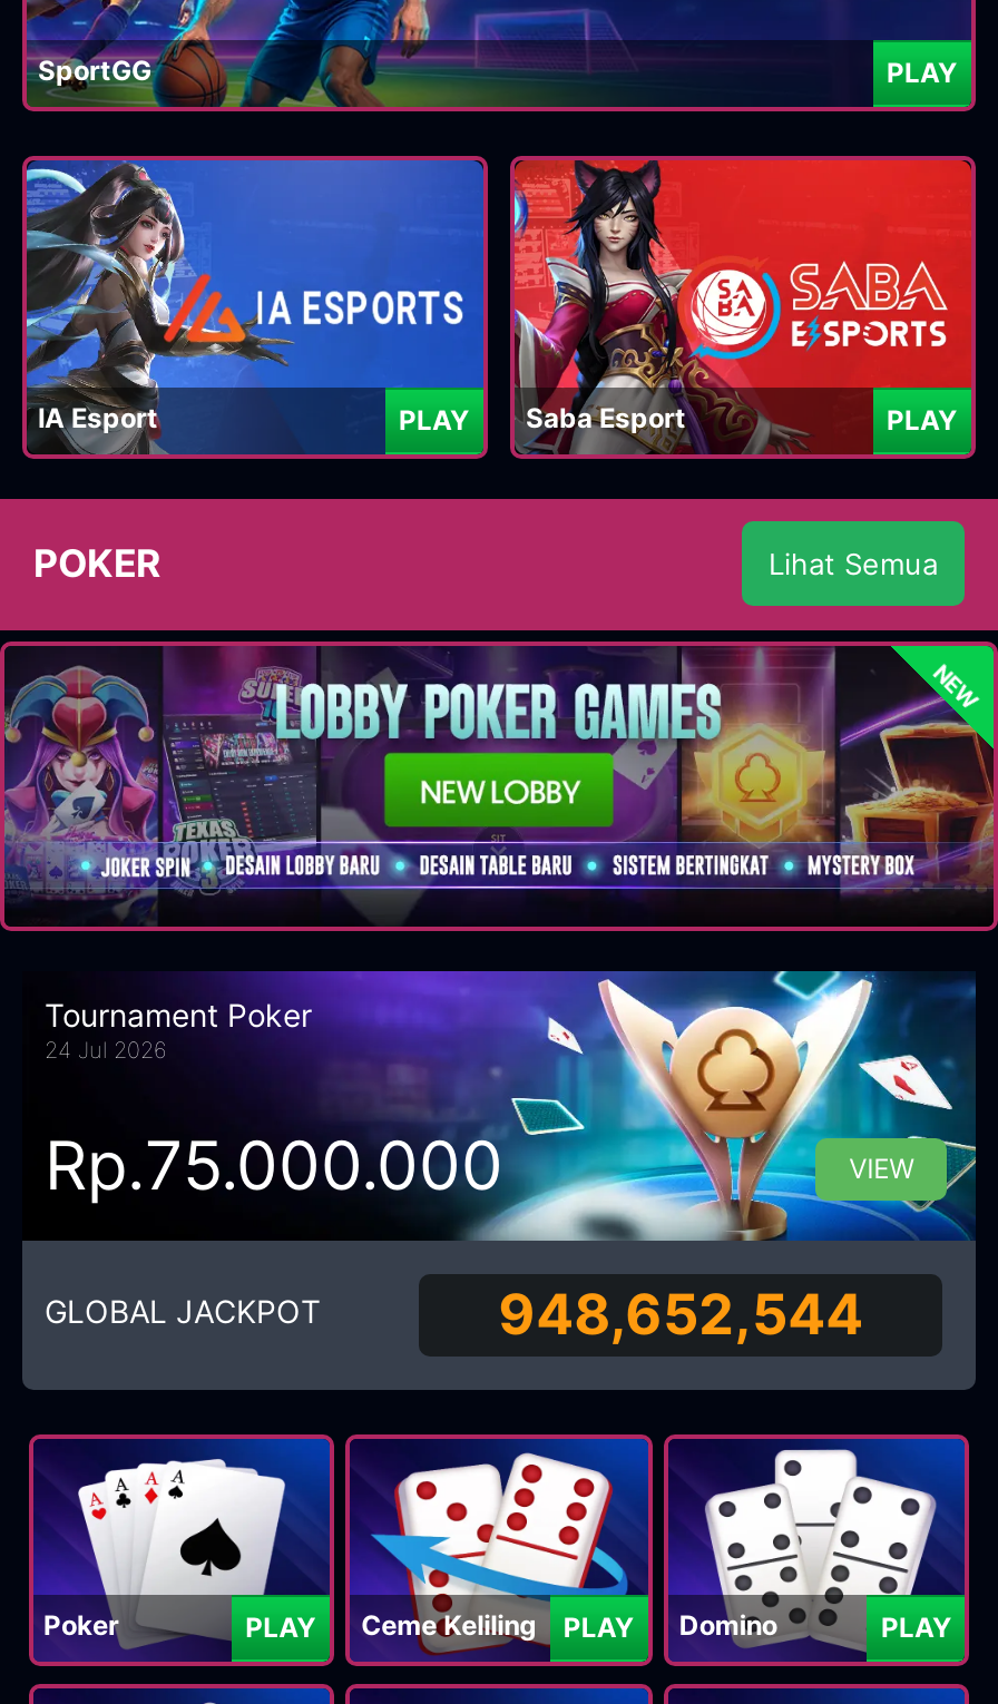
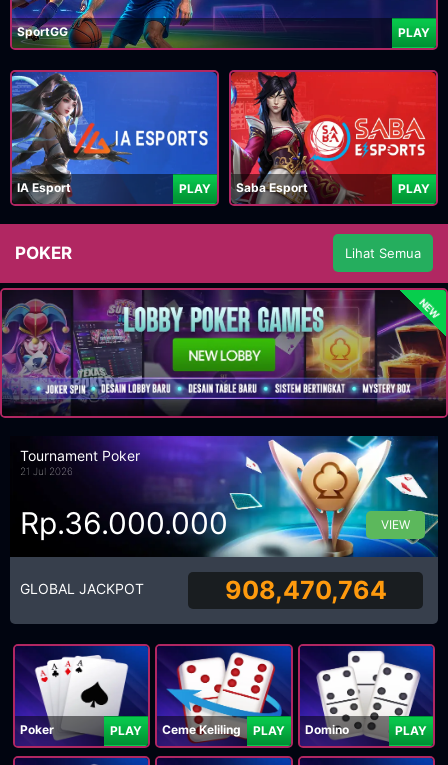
[45,1035,167,1062] 24 Jul 2026 -> [20,465,73,477] 21 Jul 2026
[45,1126,503,1206] Rp.75.000.000 -> [20,505,228,541] Rp.36.000.000
[498,1281,863,1348] 948,652,544 -> [225,575,387,605] 908,470,764

